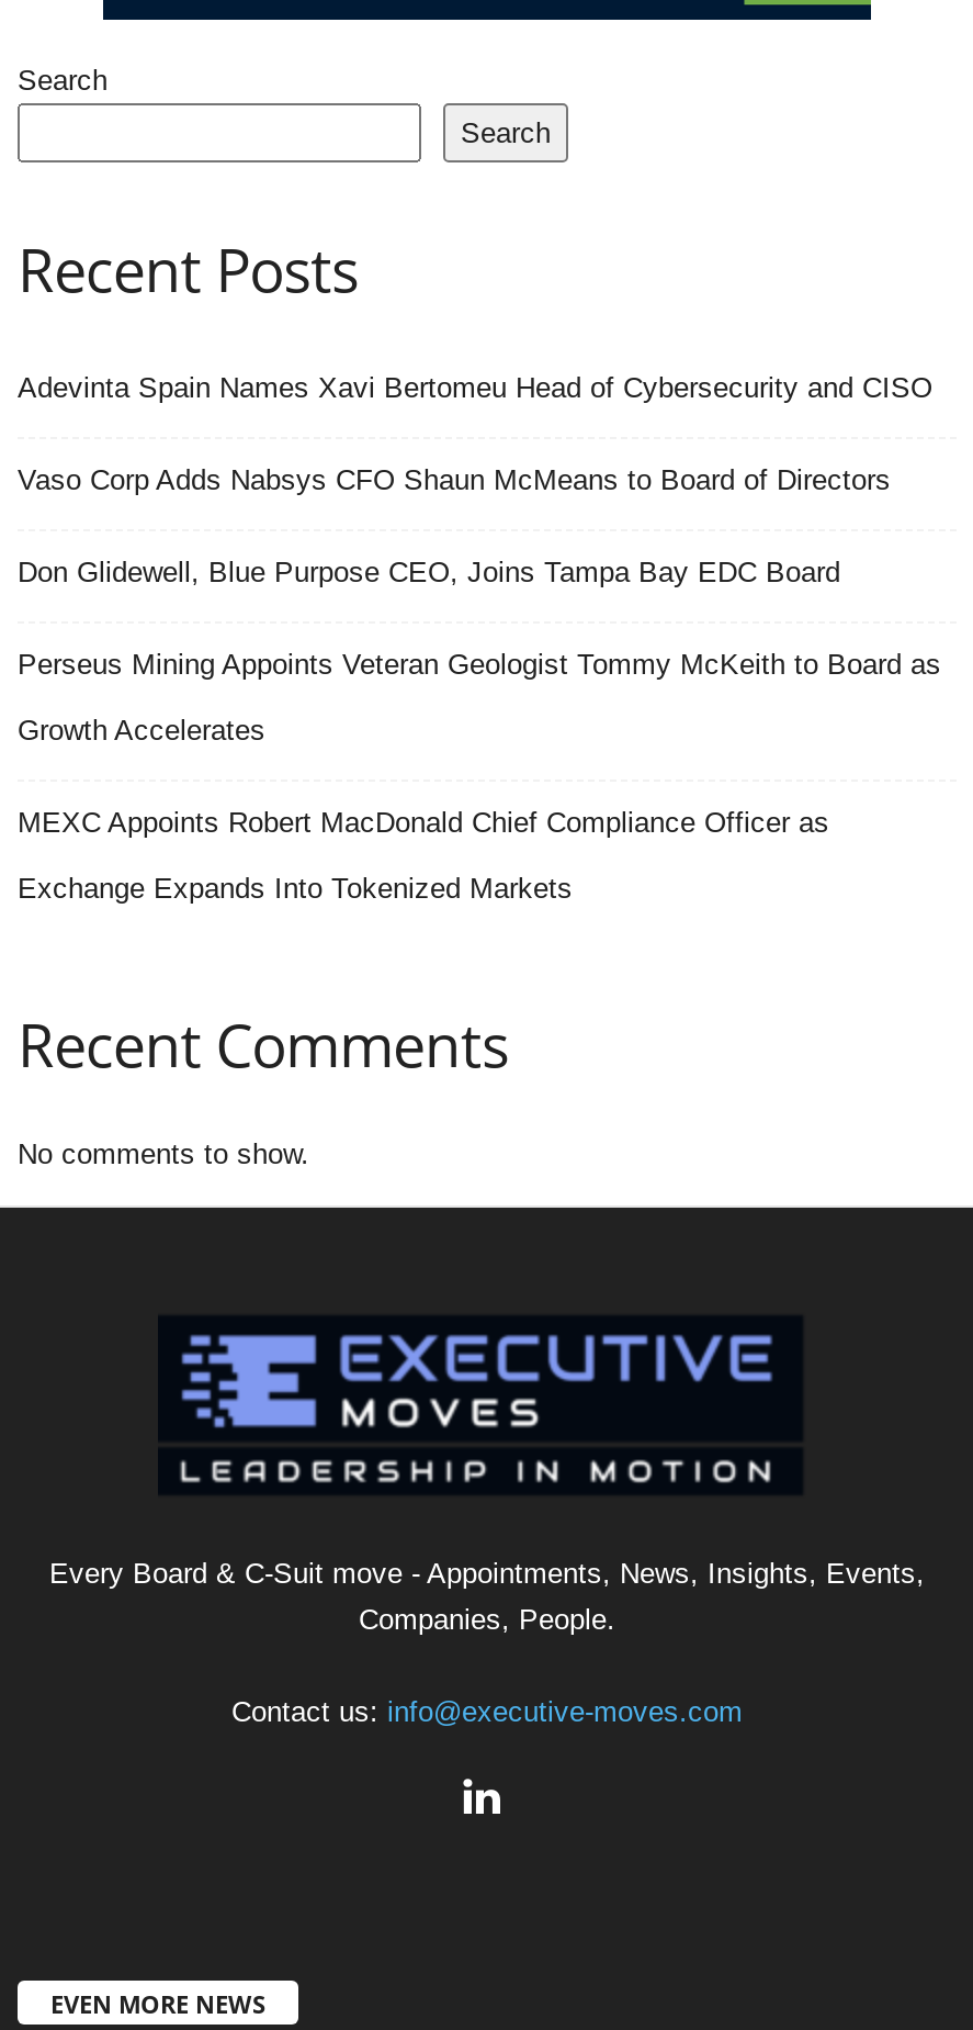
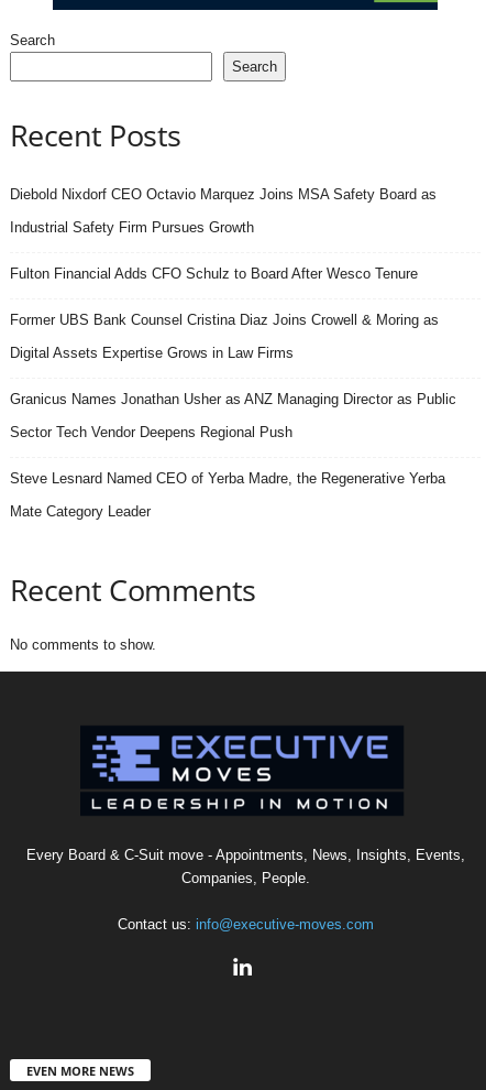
[18,370,941,904] Adevinta Spain Names Xavi Bertomeu Head of Cybersecurity and CISO | Vaso Corp Adds Nabsys CFO Shaun McMeans to Board of Directors | Don Glidewell, Blue Purpose CEO, Joins Tampa Bay EDC Board | Perseus Mining Appoints Veteran Geologist Tommy McKeith to Board as | Growth Accelerates | MEXC Appoints Robert MacDonald Chief Compliance Officer as | Exchange Expands Into Tokenized Markets -> [10,186,456,519] Diebold Nixdorf CEO Octavio Marquez Joins MSA Safety Board as | Industrial Safety Firm Pursues Growth | Fulton Financial Adds CFO Schulz to Board After Wesco Tenure | Former UBS Bank Counsel Cristina Diaz Joins Crowell & Moring as | Digital Assets Expertise Grows in Law Firms | Granicus Names Jonathan Usher as ANZ Managing Director as Public | Sector Tech Vendor Deepens Regional Push | Steve Lesnard Named CEO of Yerba Madre, the Regenerative Yerba | Mate Category Leader

